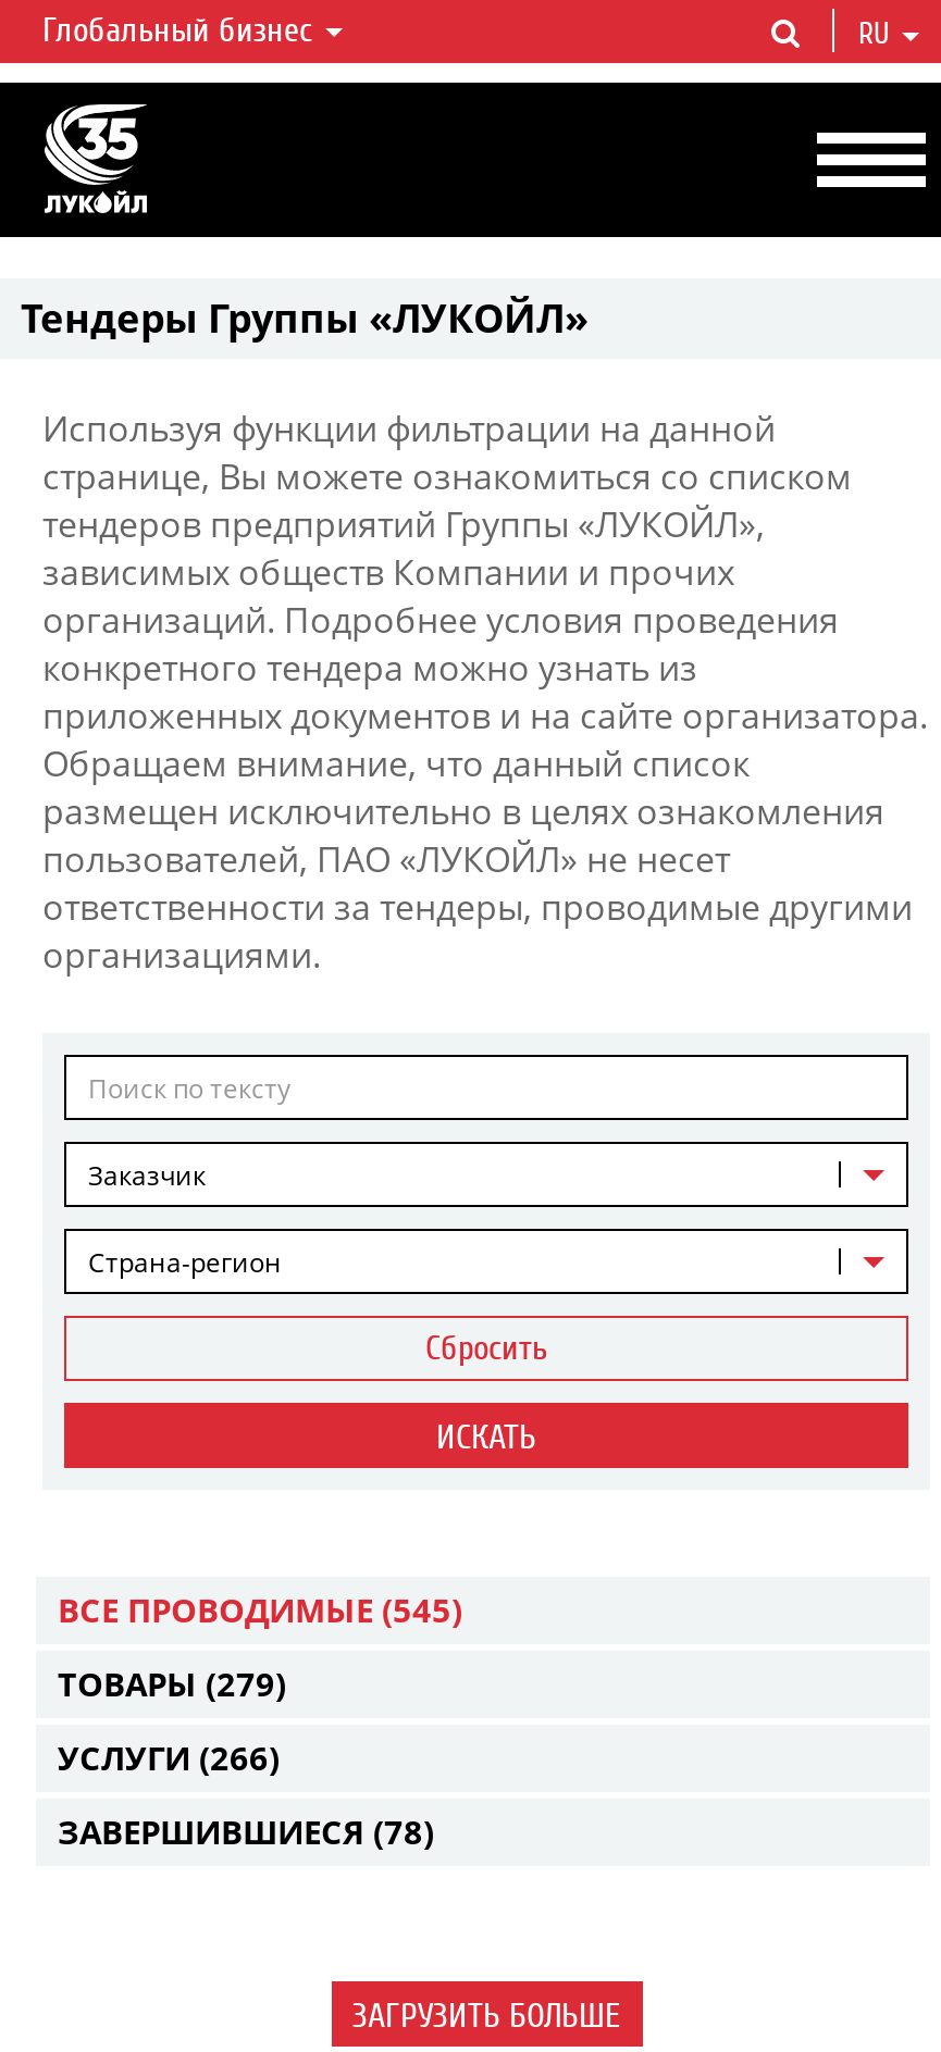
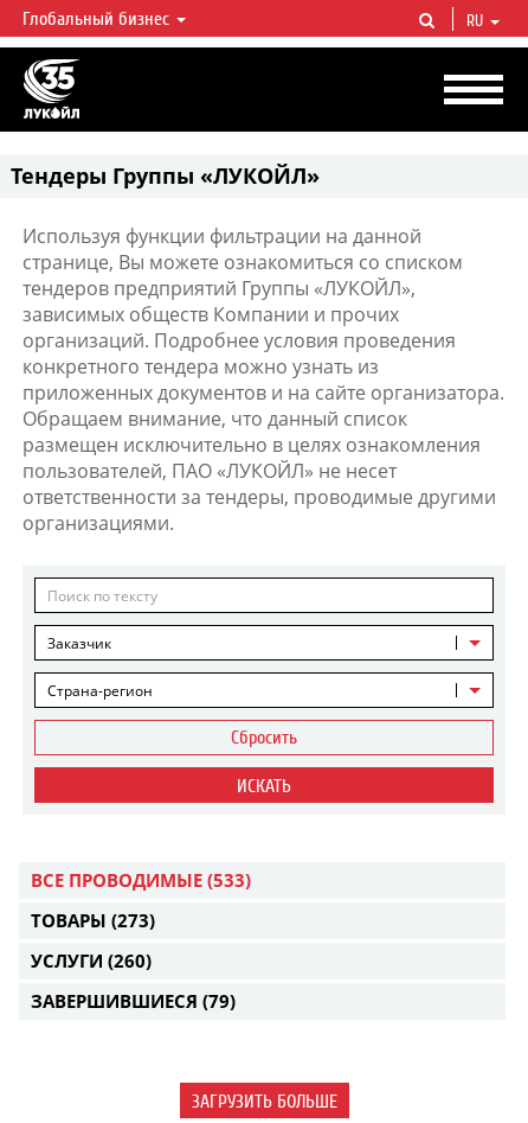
[58,1588,462,1631] ВСЕ ПРОВОДИМЫЕ (545) -> [31,868,251,892] ВСЕ ПРОВОДИМЫЕ (533)
[58,1662,286,1705] ТОВАРЫ (279) -> [31,908,155,932] ТОВАРЫ (273)
[58,1736,280,1779] УСЛУГИ (266) -> [31,949,152,972] УСЛУГИ (260)
[58,1810,434,1853] ЗАВЕРШИВШИЕСЯ (78) -> [31,989,236,1013] ЗАВЕРШИВШИЕСЯ (79)

